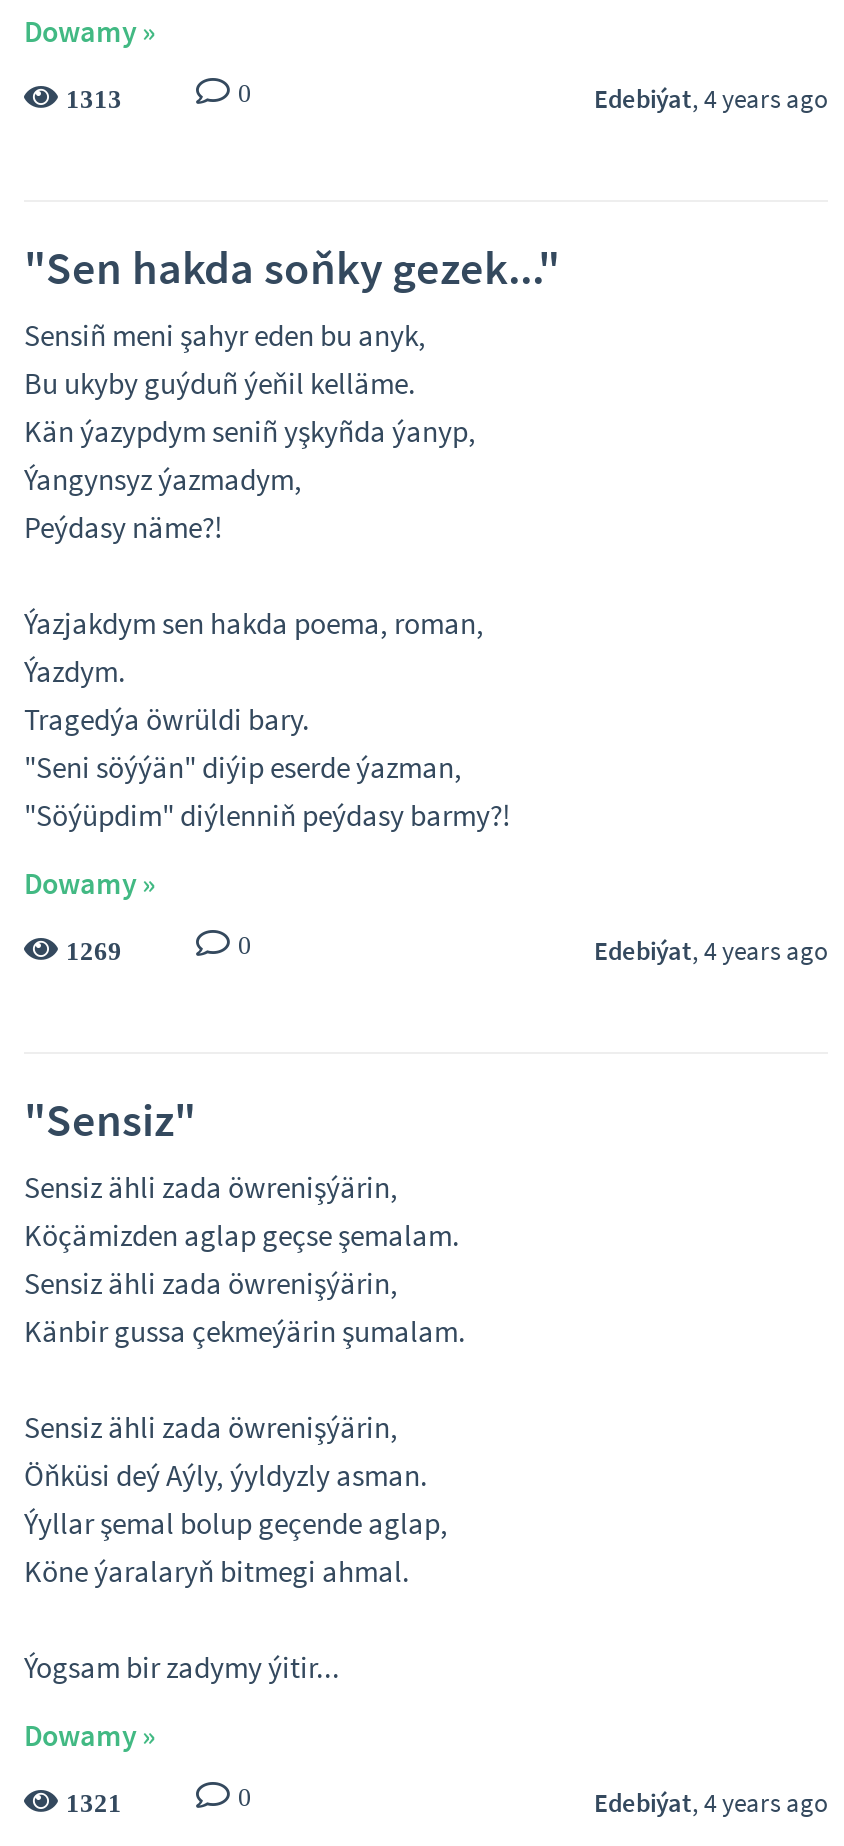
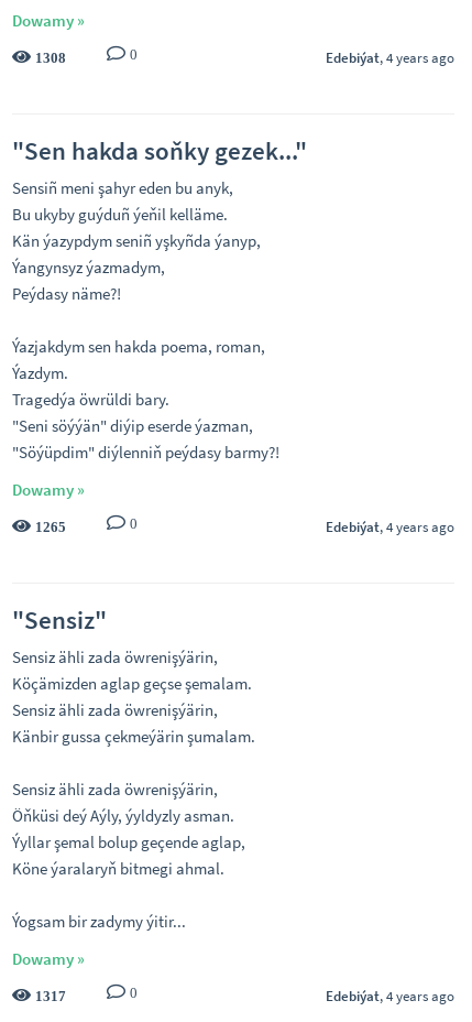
[66,86,122,112] 1313 -> [35,51,66,65] 1308
[66,938,122,964] 1269 -> [35,520,66,534] 1265
[66,1790,122,1816] 1321 -> [35,989,66,1003] 1317

